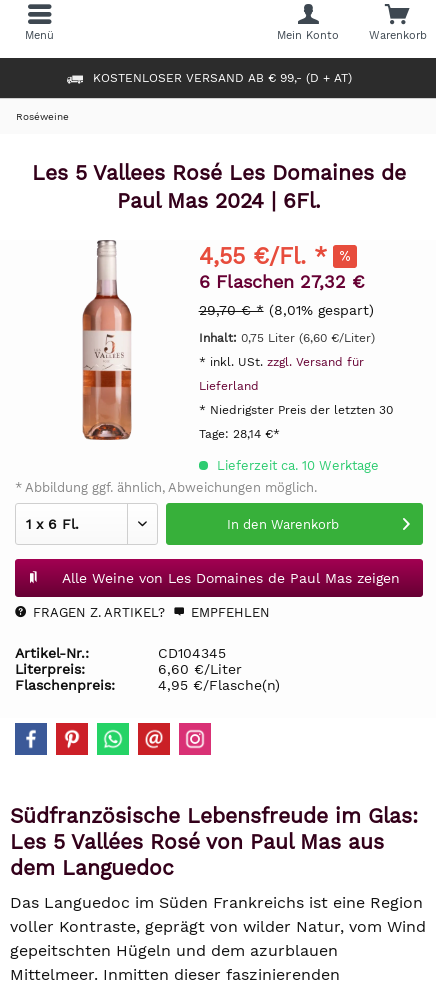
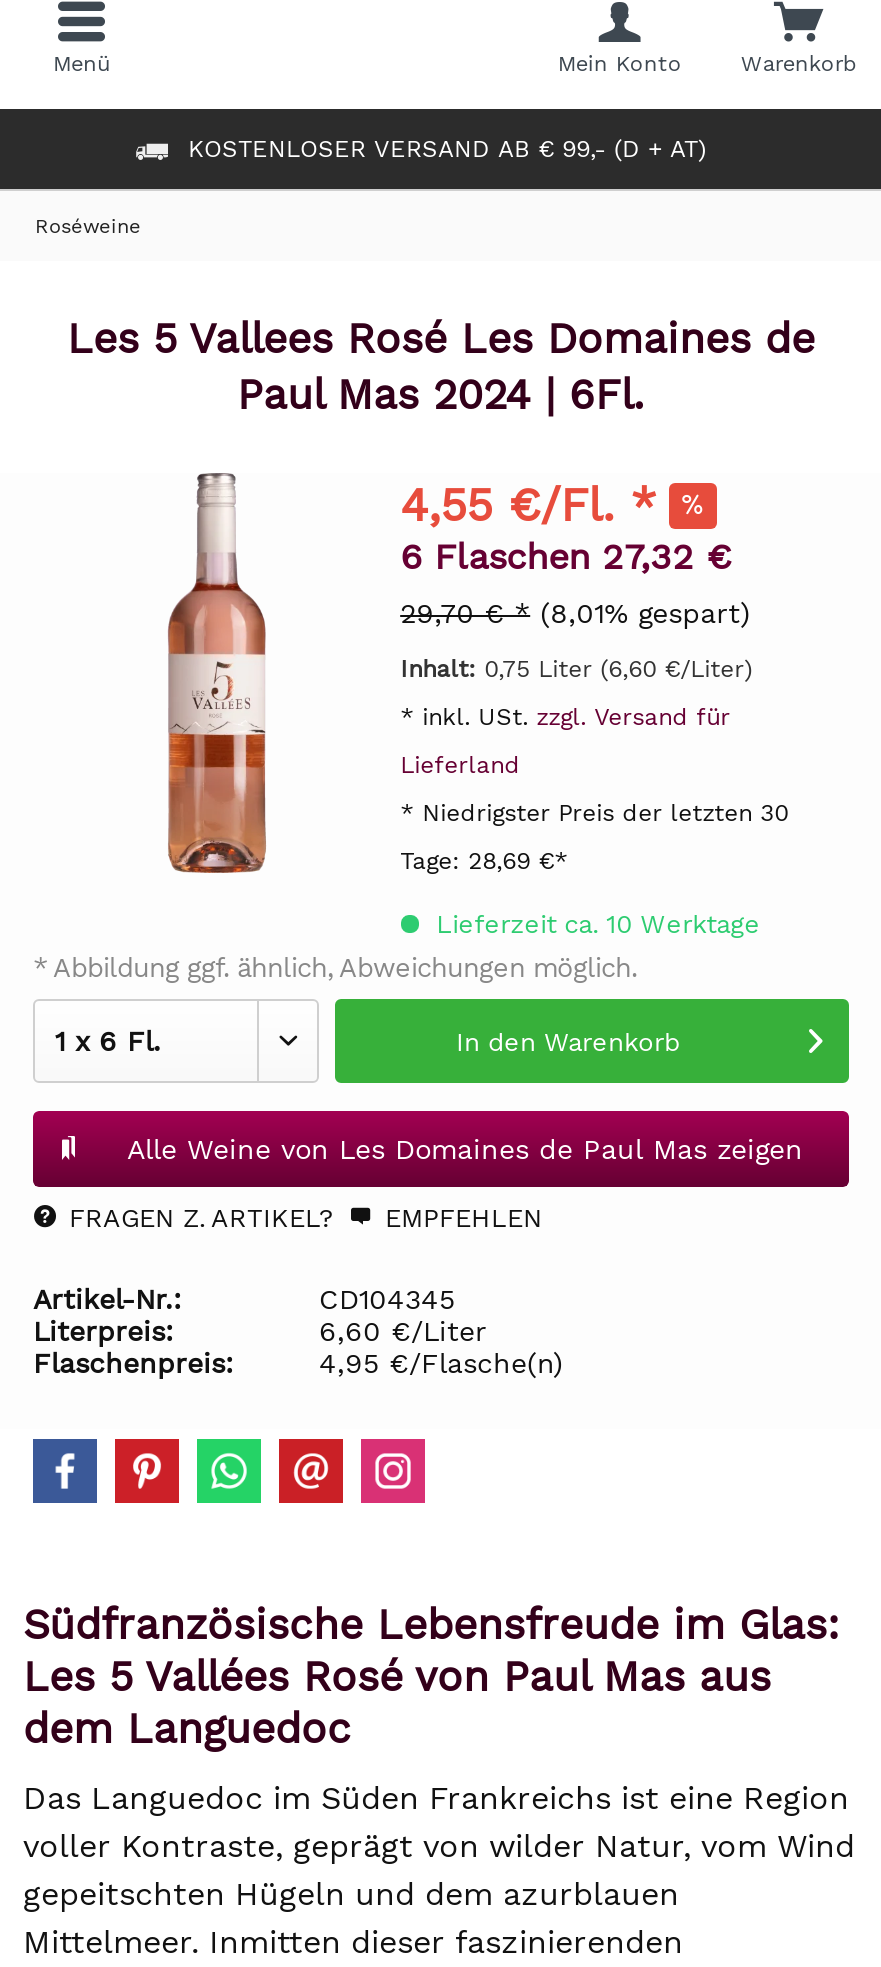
[199,427,280,441] Tage: 28,14 €* -> [400,847,568,875] Tage: 28,69 €*

